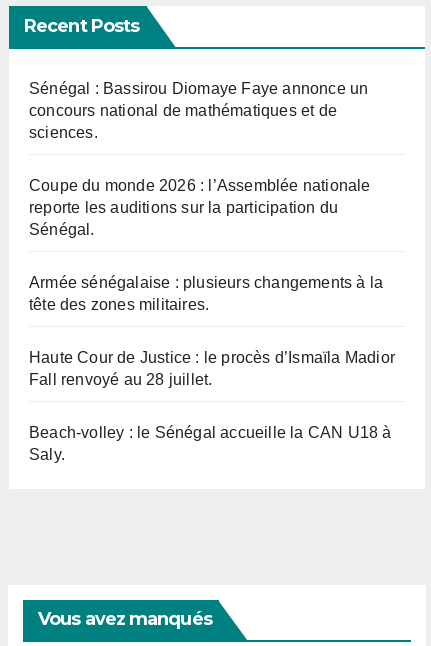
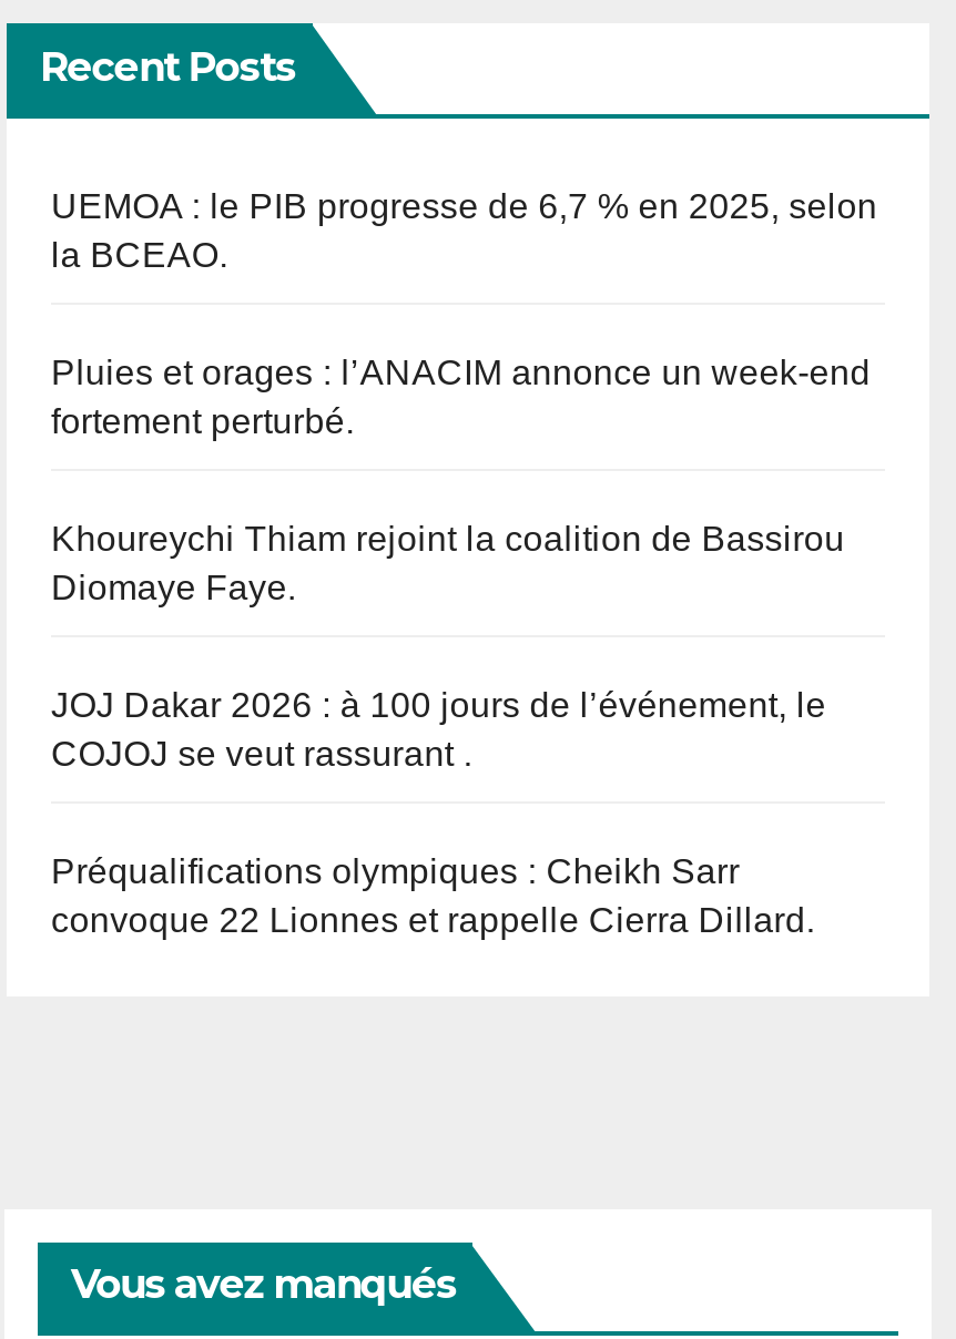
[29,80,368,141] Sénégal : Bassirou Diomaye Faye annonce un | concours national de mathématiques et de | sciences. -> [51,187,877,274] UEMOA : le PIB progresse de 6,7 % en 2025, selon | la BCEAO.
[29,177,371,238] Coupe du monde 2026 : l’Assemblée nationale | reporte les auditions sur la participation du | Sénégal. -> [51,353,870,440] Pluies et orages : l’ANACIM annonce un week-end | fortement perturbé.
[29,274,383,313] Armée sénégalaise : plusieurs changements à la | tête des zones militaires. -> [51,520,845,606] Khoureychi Thiam rejoint la coalition de Bassirou | Diomaye Faye.
[29,349,395,388] Haute Cour de Justice : le procès d’Ismaïla Madior | Fall renvoyé au 28 juillet. -> [51,686,826,772] JOJ Dakar 2026 : à 100 jours de l’événement, le | COJOJ se veut rassurant .
[29,424,392,463] Beach-volley : le Sénégal accueille la CAN U18 à | Saly. -> [51,852,815,939] Préqualifications olympiques : Cheikh Sarr | convoque 22 Lionnes et rappelle Cierra Dillard.

